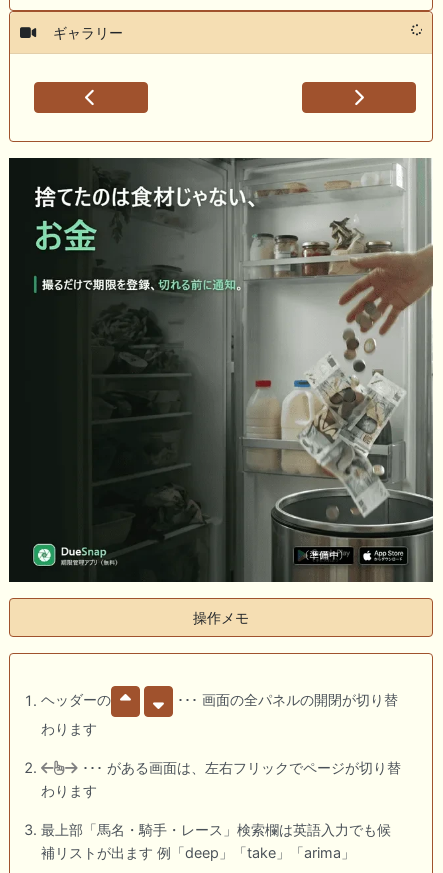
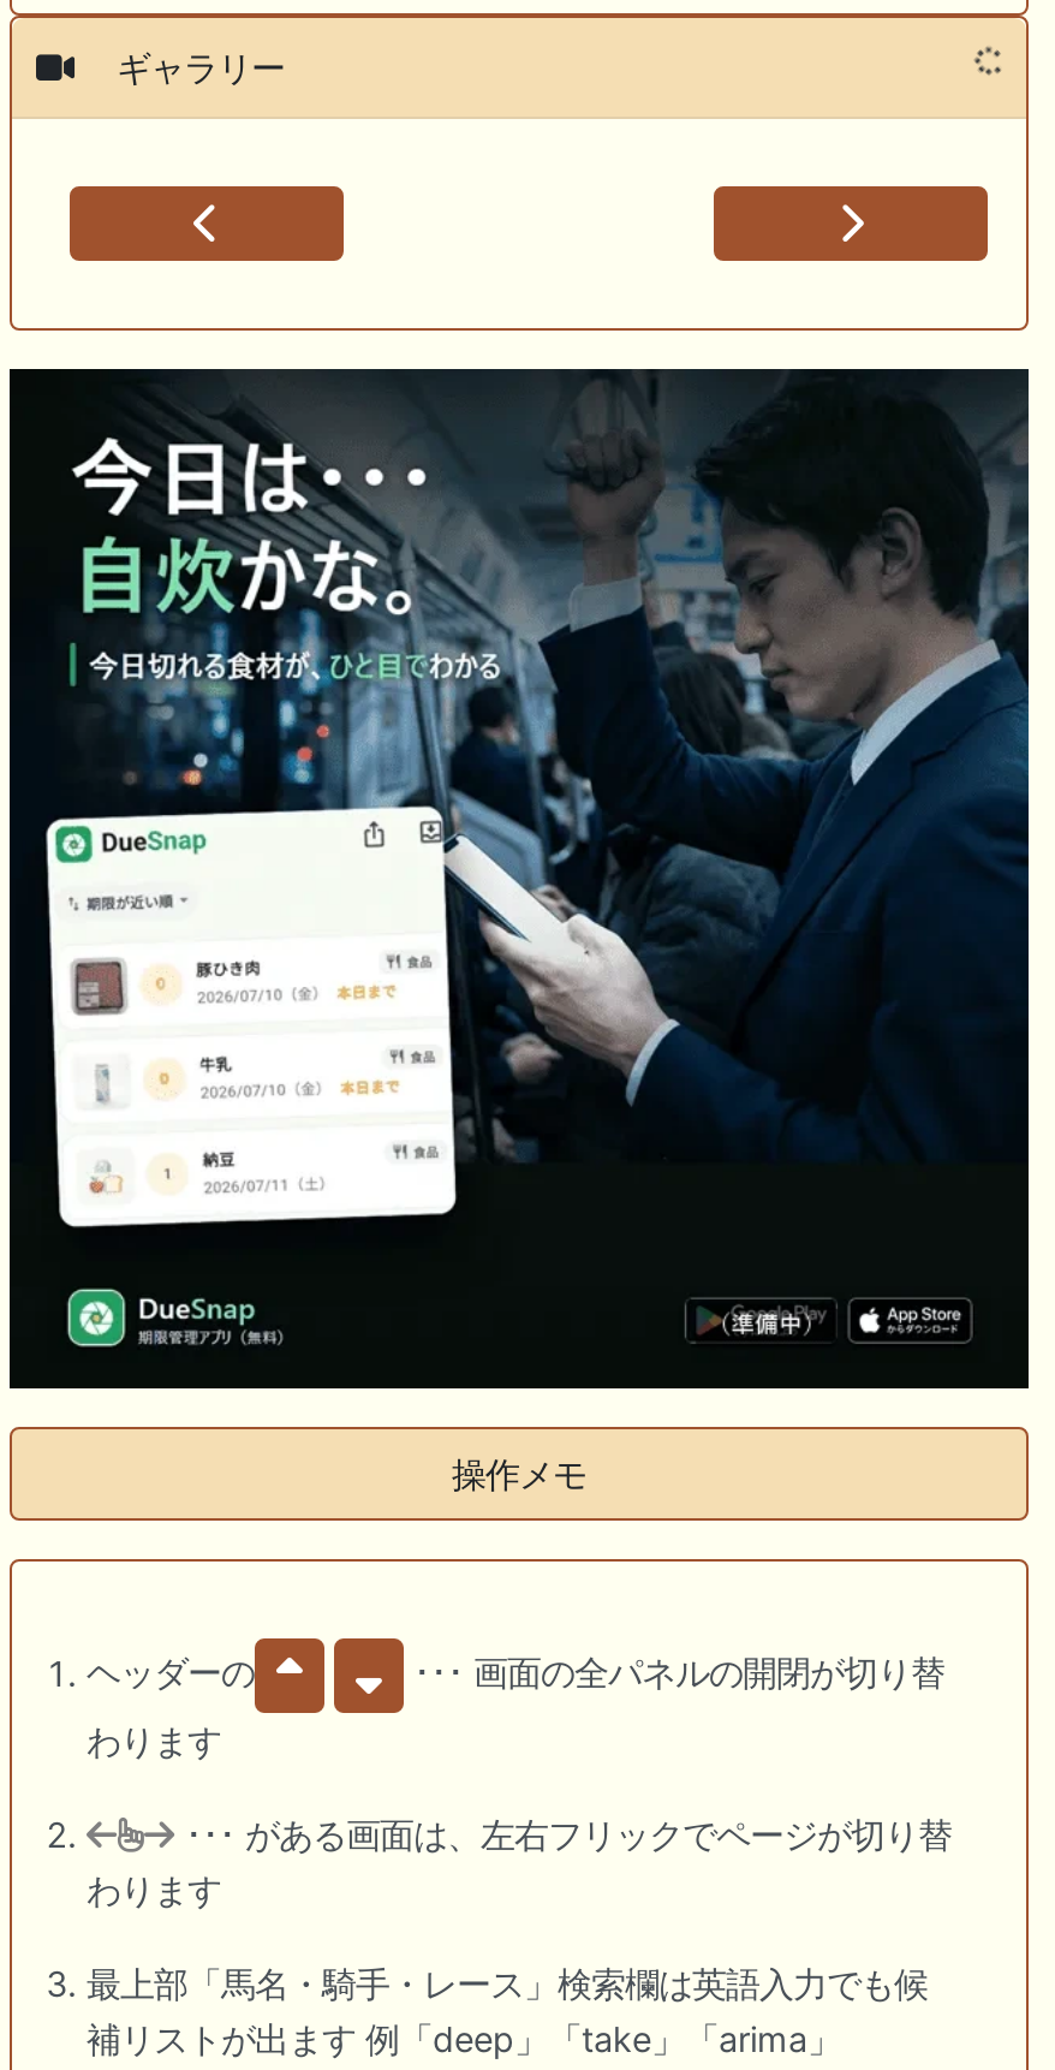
[24,158,434,583] [image] -> [43,367,1031,1391] [image]

